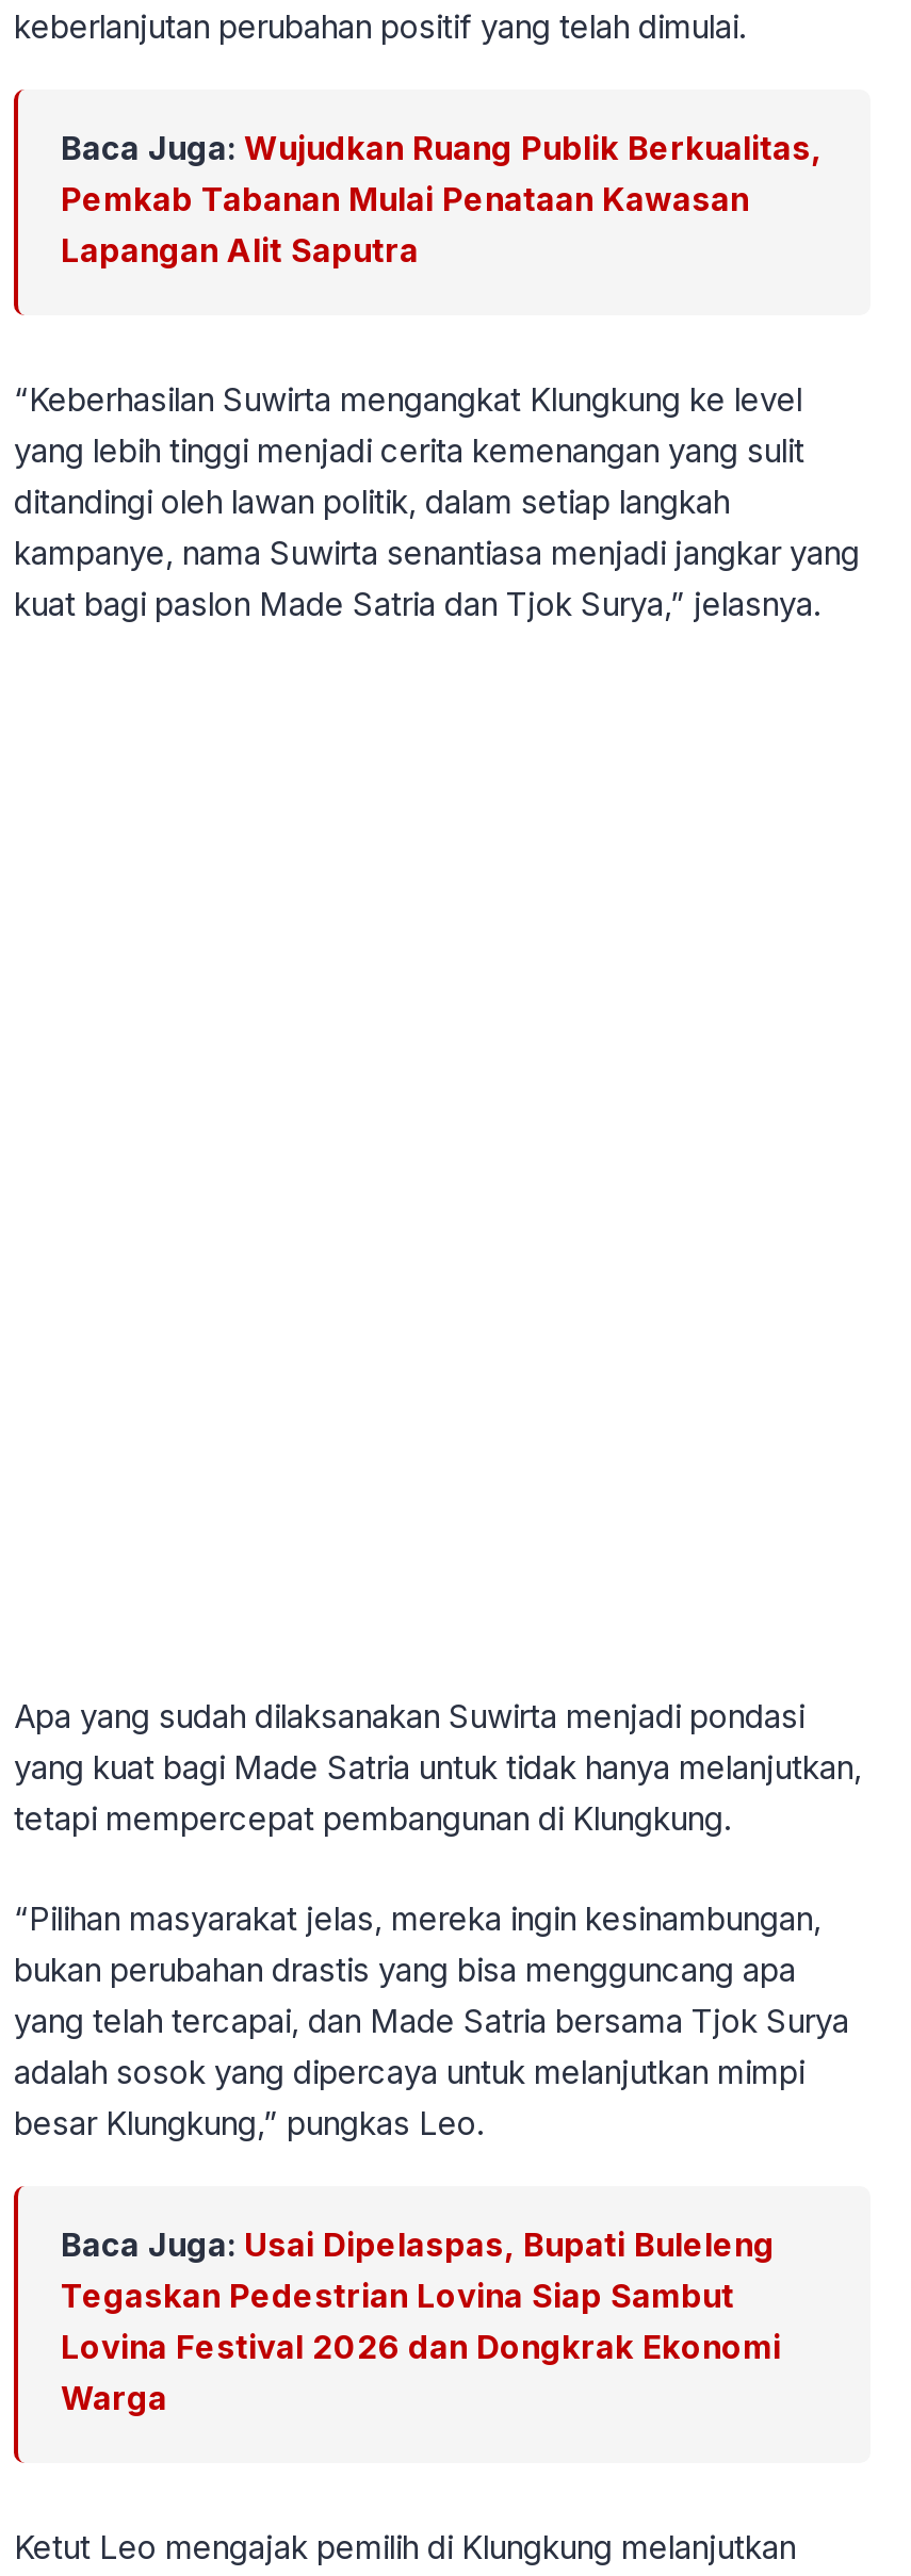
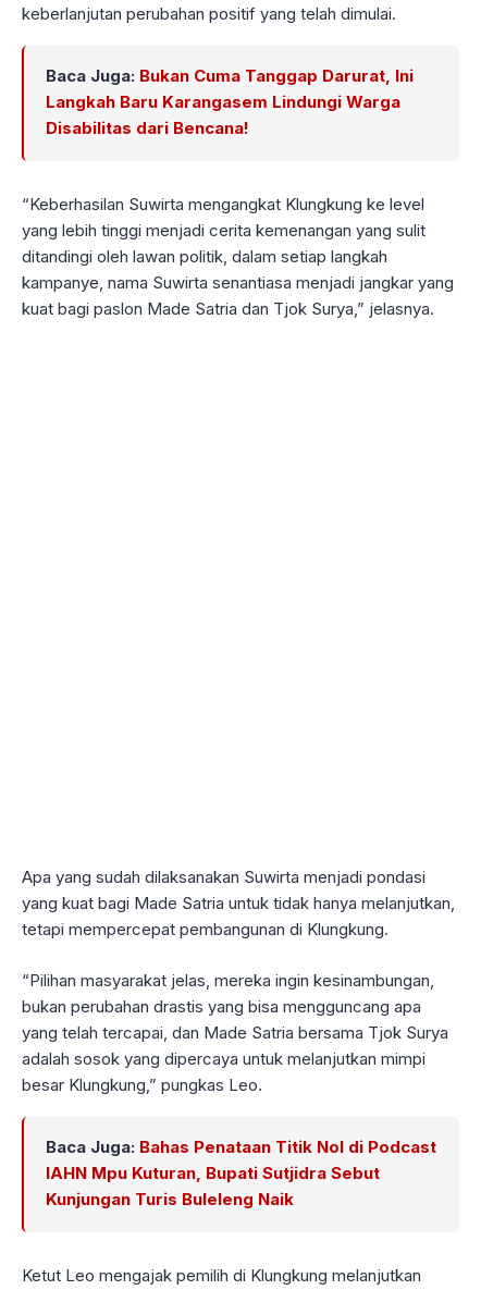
[61,128,821,271] Baca Juga: Wujudkan Ruang Publik Berkualitas, | Pemkab Tabanan Mulai Penataan Kawasan | Lapangan Alit Saputra -> [46,66,414,138] Baca Juga: Bukan Cuma Tanggap Darurat, Ini | Langkah Baru Karangasem Lindungi Warga | Disabilitas dari Bencana!
[61,2225,781,2419] Baca Juga: Usai Dipelaspas, Bupati Buleleng | Tegaskan Pedestrian Lovina Siap Sambut | Lovina Festival 2026 dan Dongkrak Ekonomi | Warga -> [46,1137,436,1210] Baca Juga: Bahas Penataan Titik Nol di Podcast | IAHN Mpu Kuturan, Bupati Sutjidra Sebut | Kunjungan Turis Buleleng Naik

